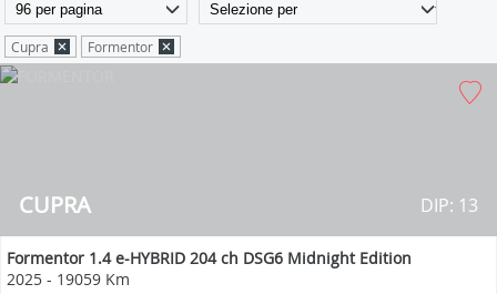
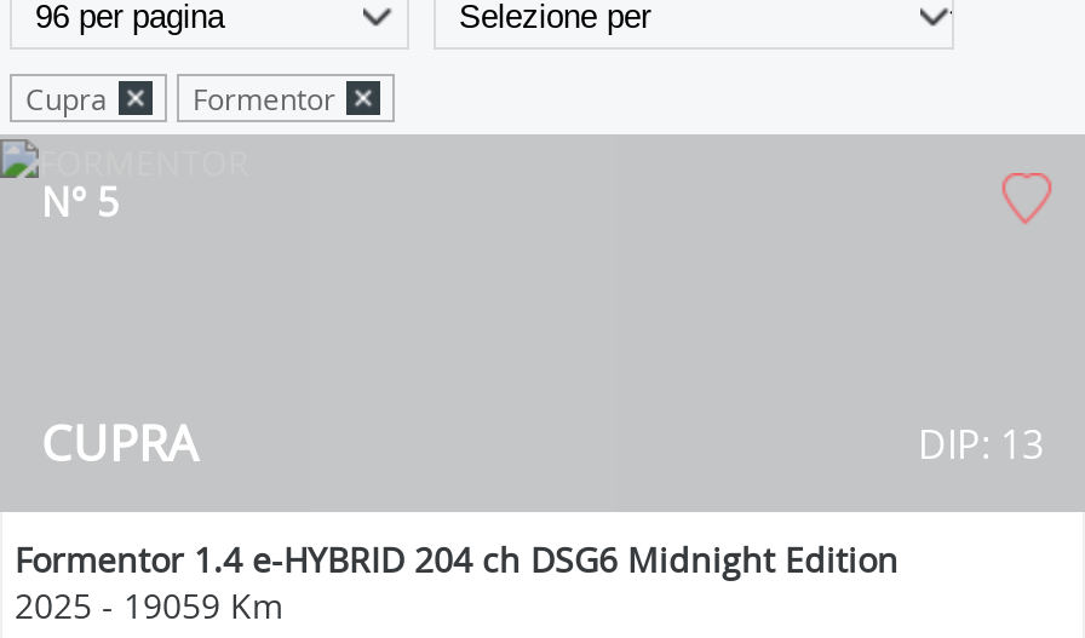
none -> [41,176,119,229] N° 5

